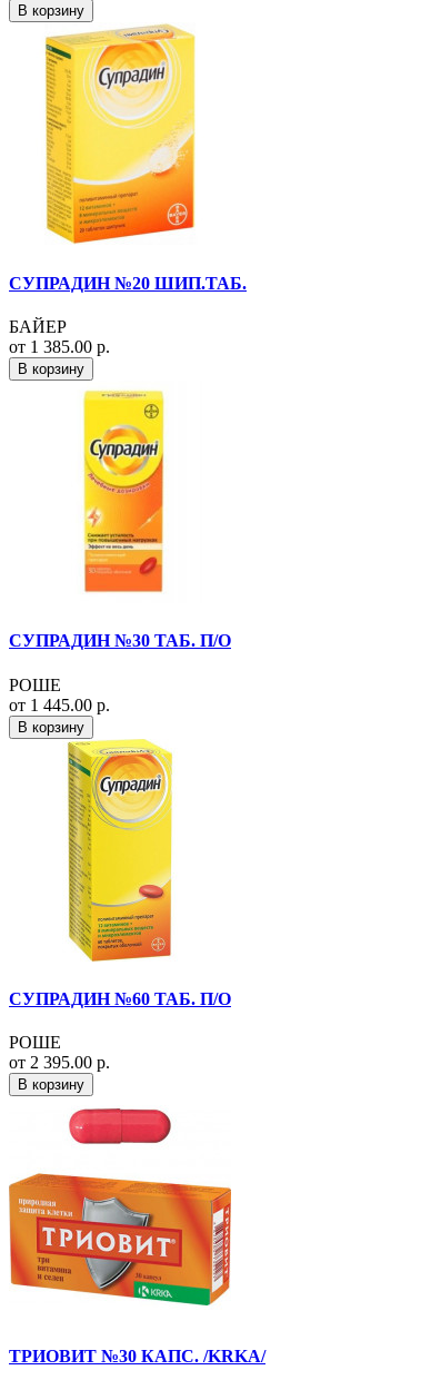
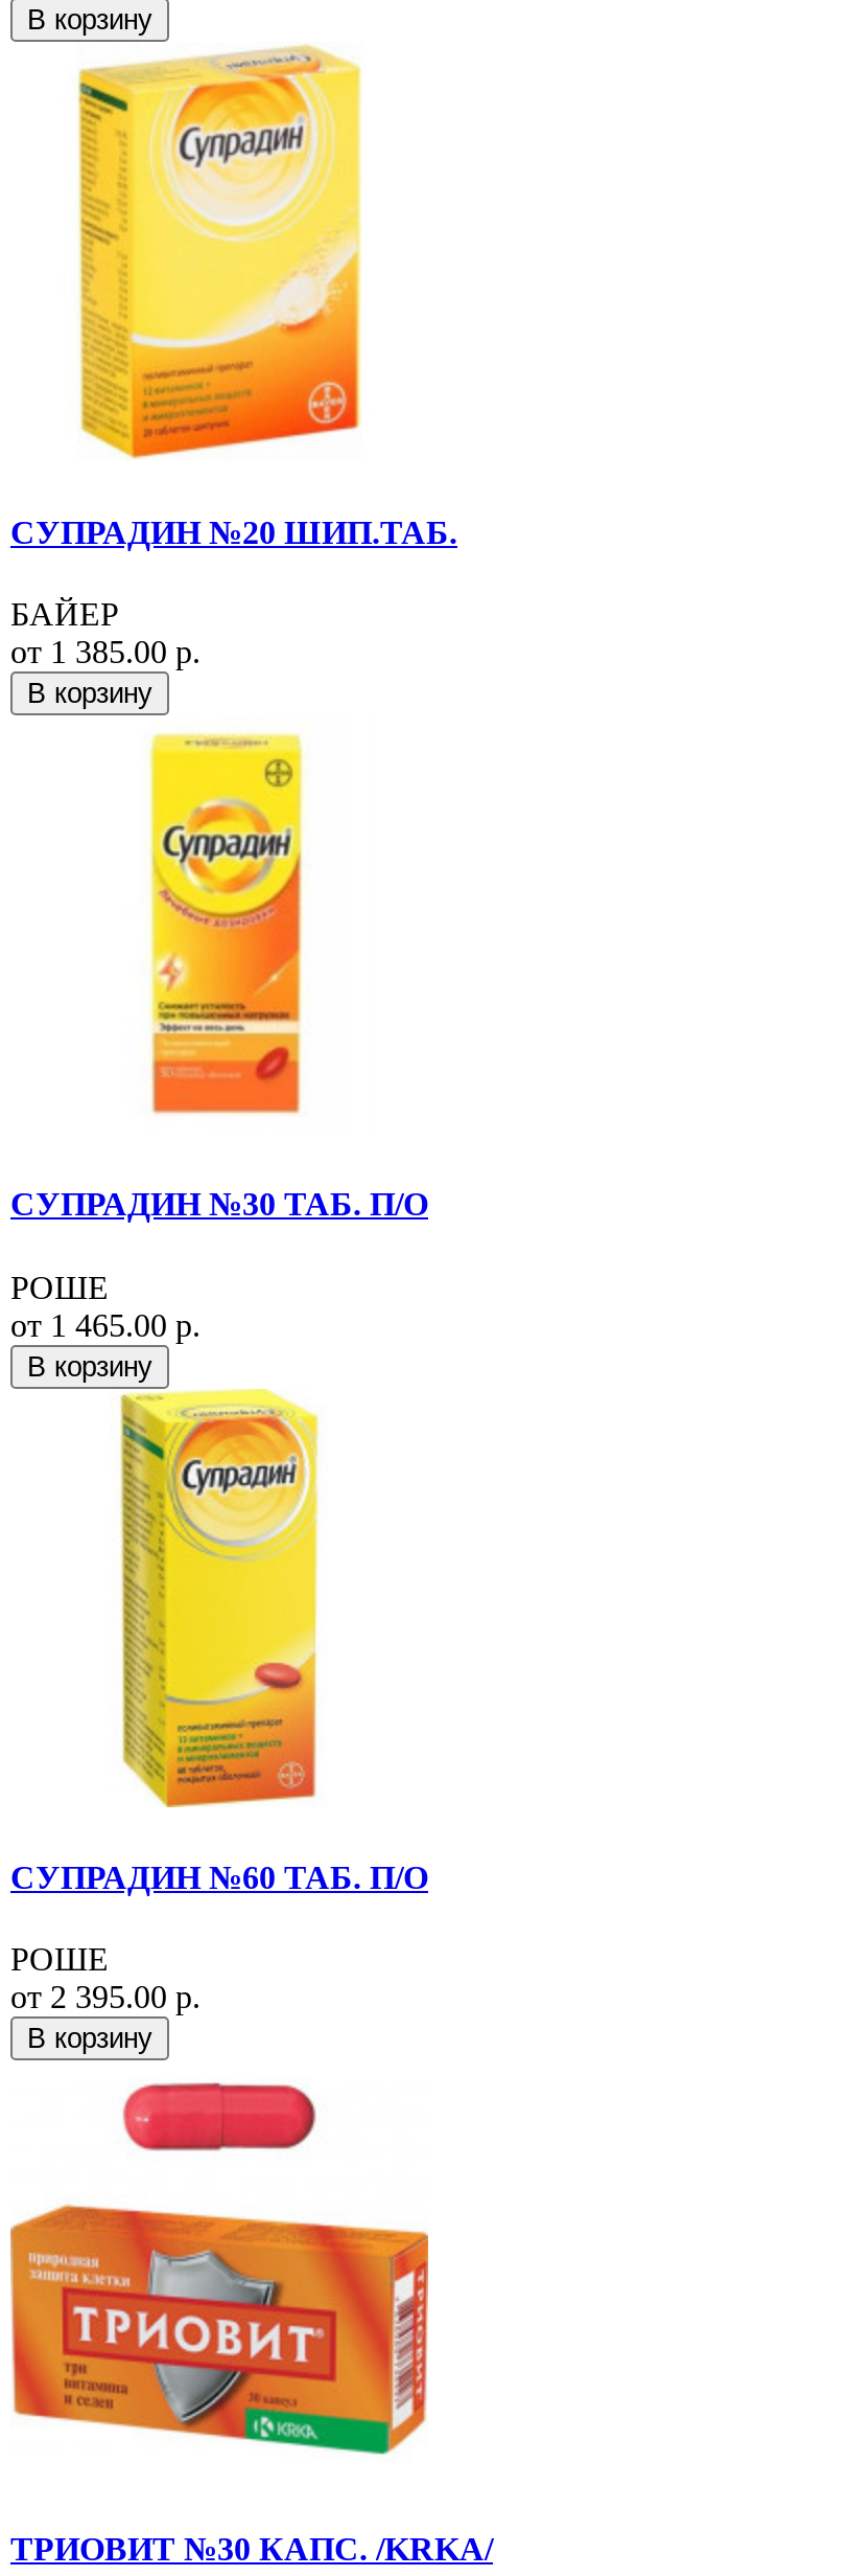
[9,695,110,714] от 1 445.00 р. -> [10,1306,201,1342] от 1 465.00 р.

